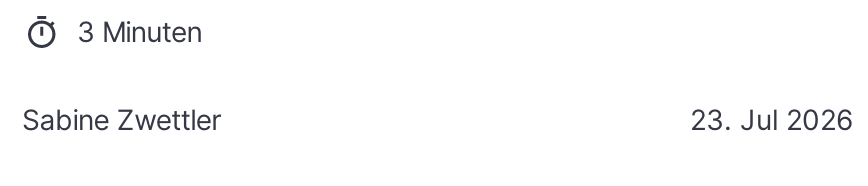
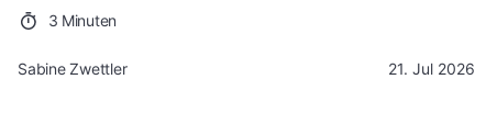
[690,102,854,136] 23. Jul 2026 -> [388,59,475,78] 21. Jul 2026

